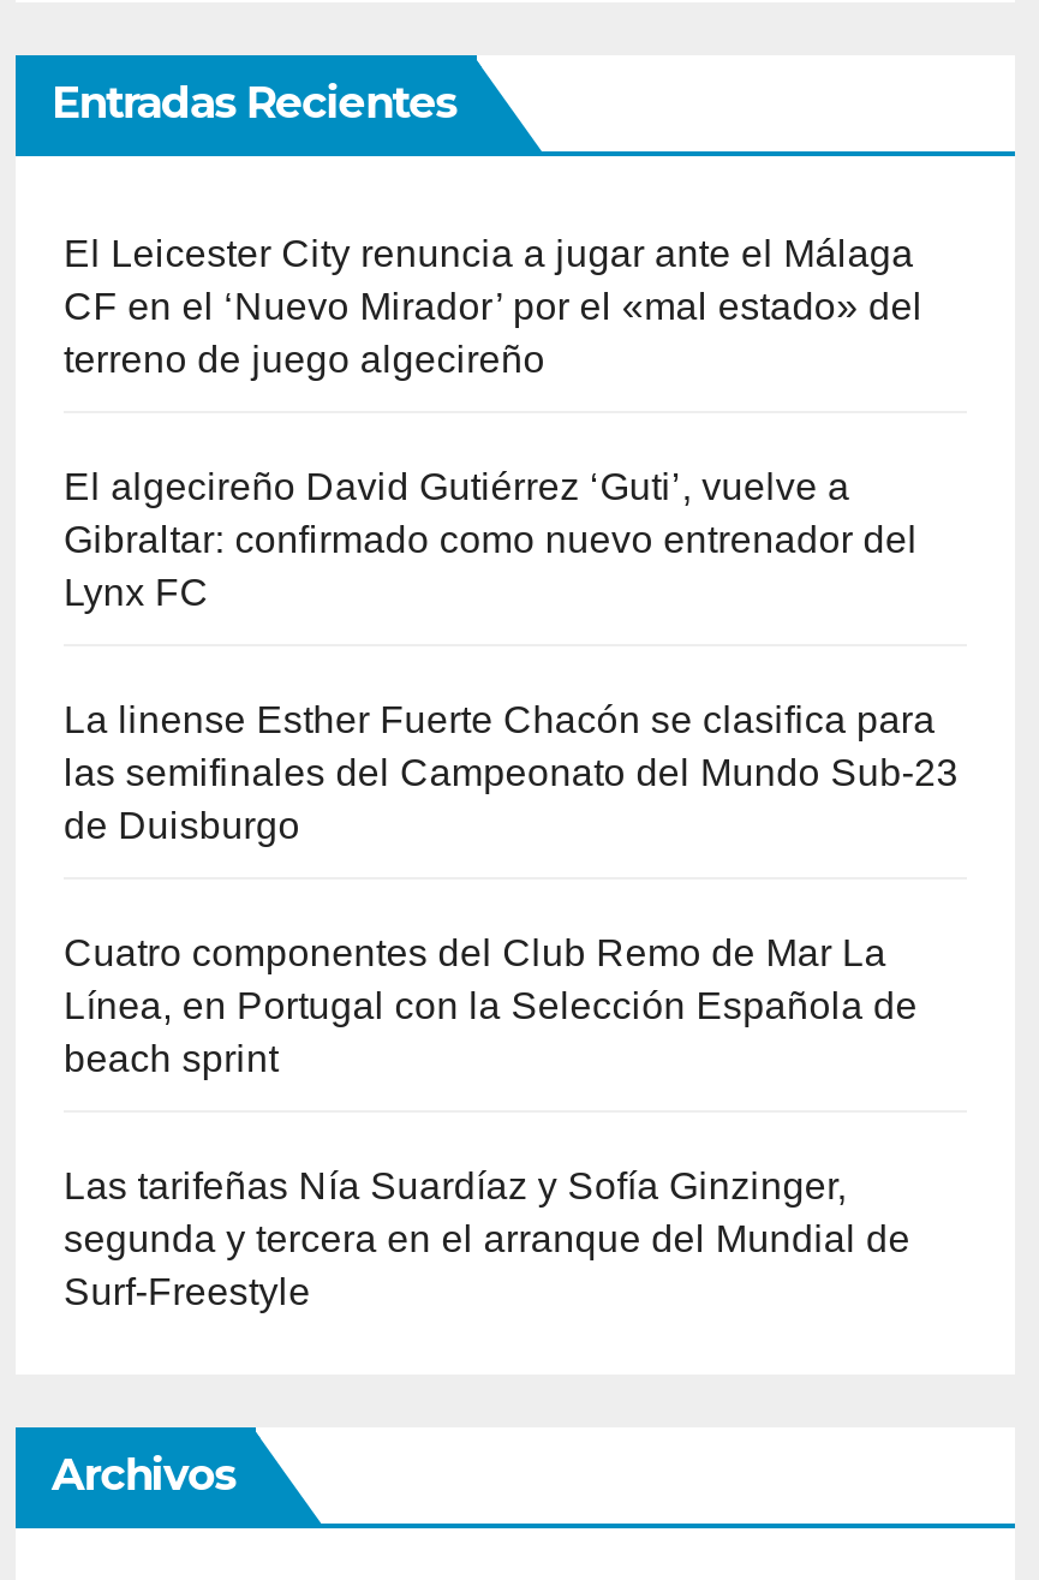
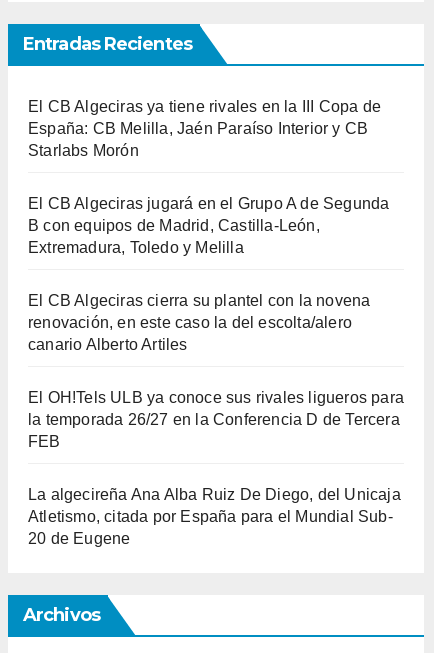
[64,234,923,381] El Leicester City renuncia a jugar ante el Málaga | CF en el ‘Nuevo Mirador’ por el «mal estado» del | terreno de juego algecireño -> [28,98,381,159] El CB Algeciras ya tiene rivales en la III Copa de | España: CB Melilla, Jaén Paraíso Interior y CB | Starlabs Morón
[64,467,917,614] El algecireño David Gutiérrez ‘Guti’, vuelve a | Gibraltar: confirmado como nuevo entrenador del | Lynx FC -> [28,195,389,256] El CB Algeciras jugará en el Grupo A de Segunda | B con equipos de Madrid, Castilla-León, | Extremadura, Toledo y Melilla
[64,700,958,847] La linense Esther Fuerte Chacón se clasifica para | las semifinales del Campeonato del Mundo Sub-23 | de Duisburgo -> [28,292,370,353] El CB Algeciras cierra su plantel con la novena | renovación, en este caso la del escolta/alero | canario Alberto Artiles
[64,933,917,1080] Cuatro componentes del Club Remo de Mar La | Línea, en Portugal con la Selección Española de | beach sprint -> [28,389,404,450] El OH!Tels ULB ya conoce sus rivales ligueros para | la temporada 26/27 en la Conferencia D de Tercera | FEB
[64,1166,910,1313] Las tarifeñas Nía Suardíaz y Sofía Ginzinger, | segunda y tercera en el arranque del Mundial de | Surf-Freestyle -> [28,486,401,547] La algecireña Ana Alba Ruiz De Diego, del Unicaja | Atletismo, citada por España para el Mundial Sub- | 20 de Eugene

